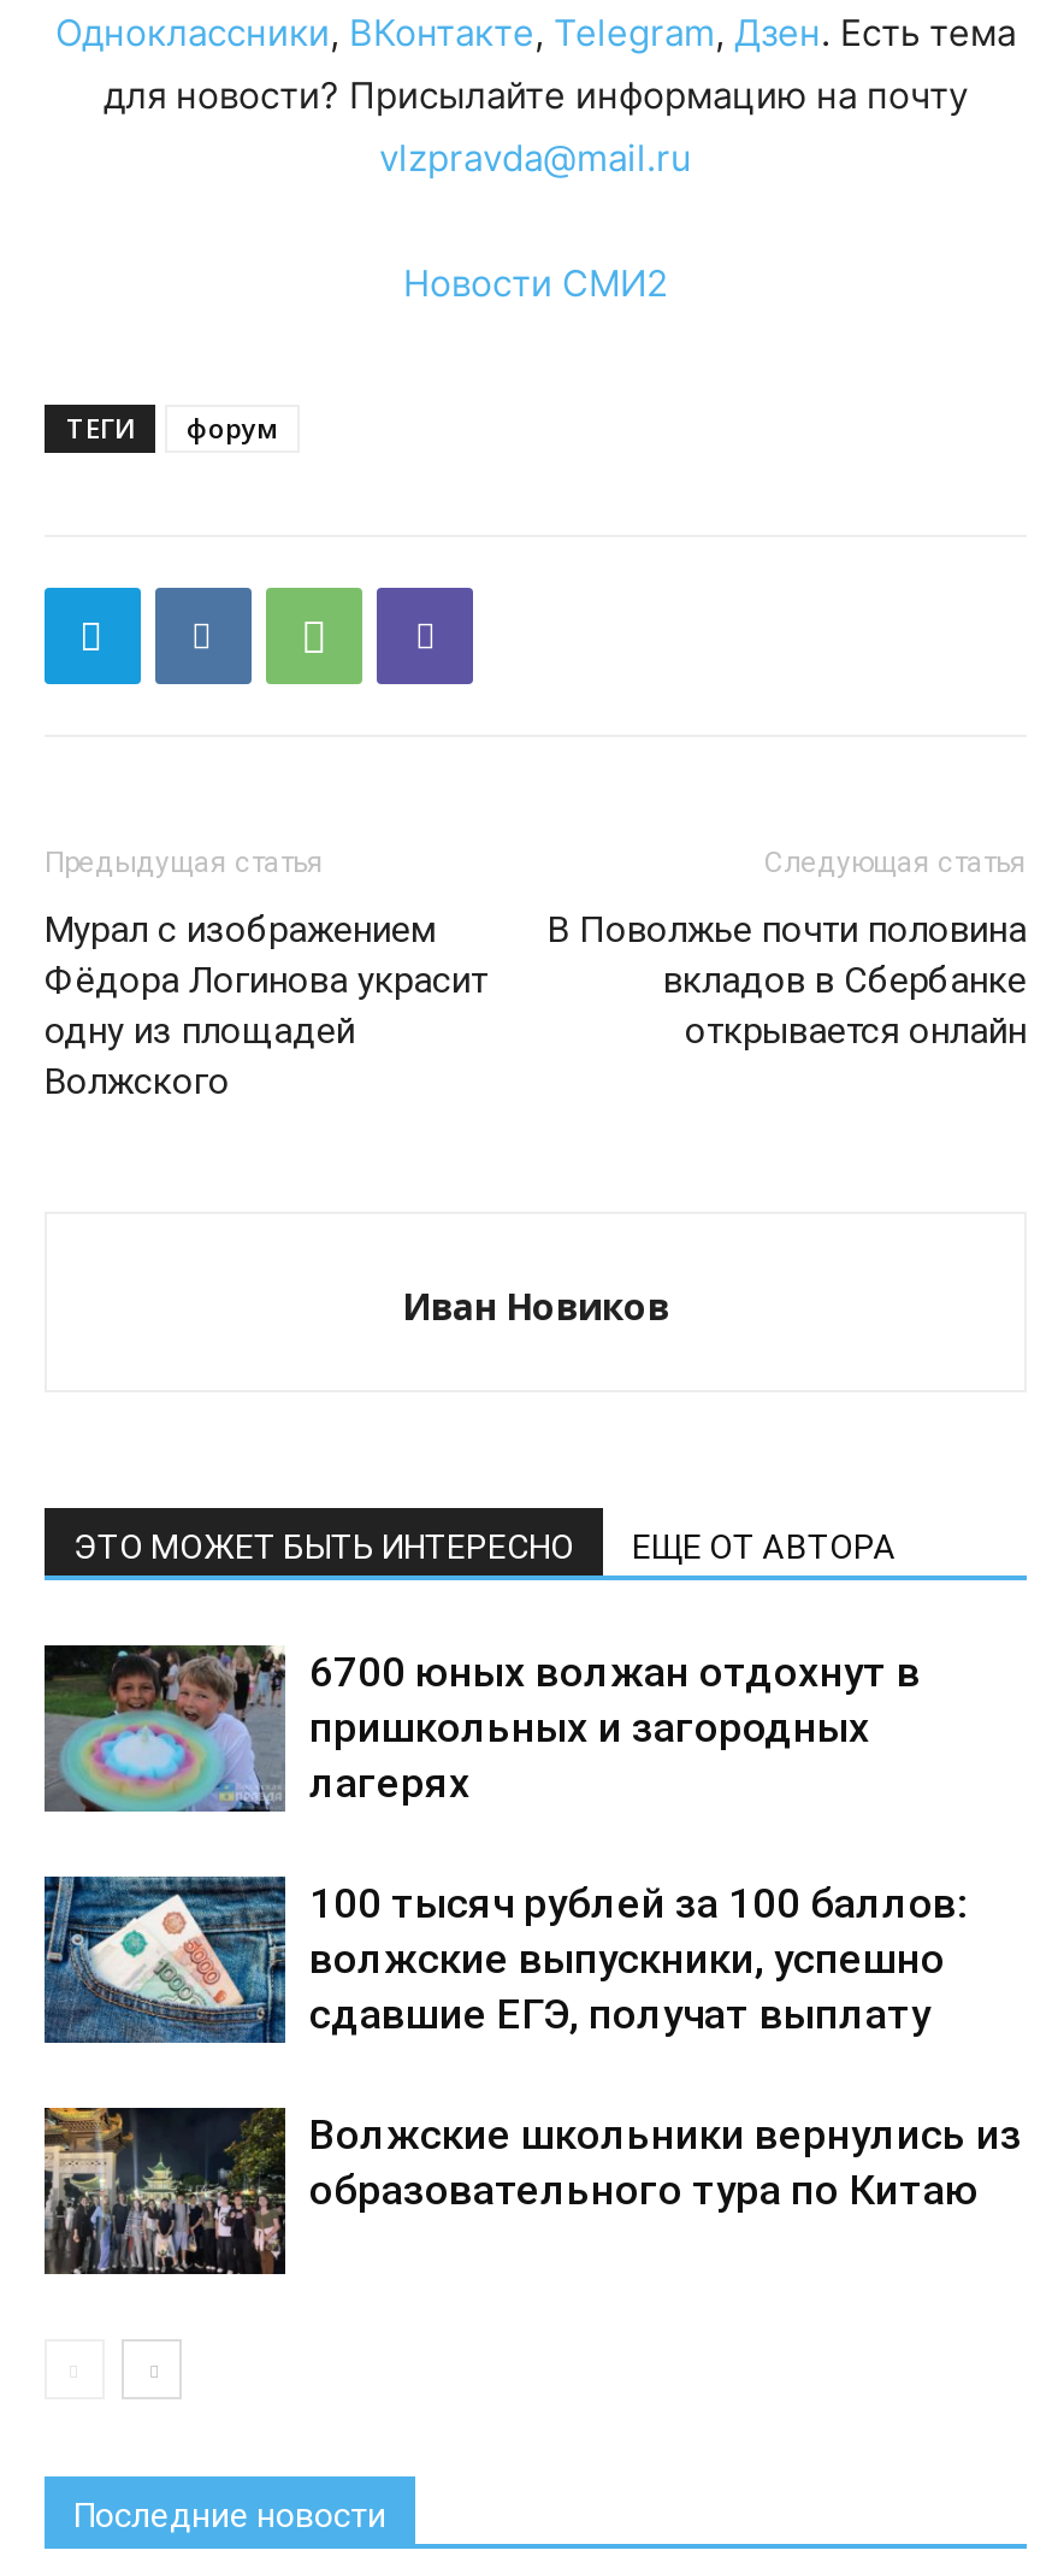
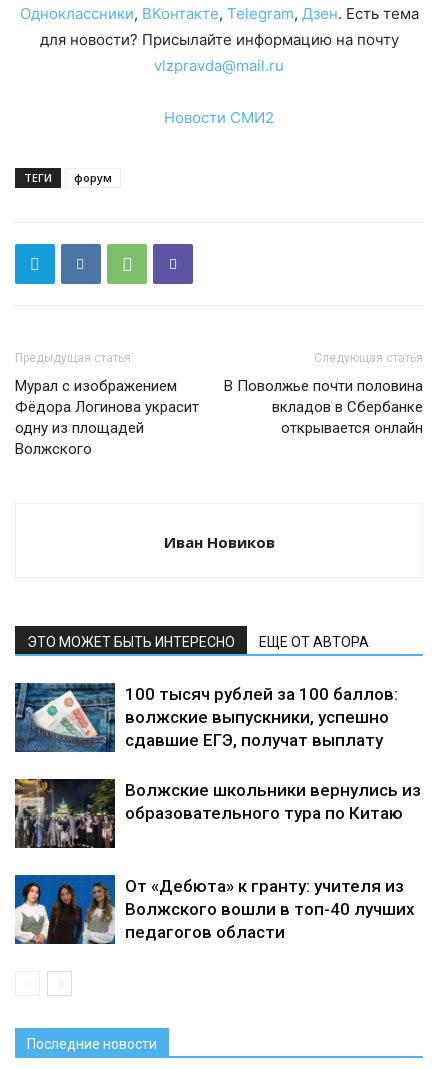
[42,1643,921,1814] [image] | 6700 юных волжан отдохнут в | пришкольных и загородных | лагерях -> none
moved [40,1872,1022,2214] -> [13,681,421,823]: [image] | 100 тысяч рублей за 100 баллов: | волжские выпускники, успешно | сдавшие ЕГЭ, получат выплату | Волжские школьники вернулись из | образовательного тура по Китаю
none -> [14,874,415,945] [image] | От «Дебюта» к гранту: учителя из | Волжского вошли в топ-40 лучших | педагогов области

